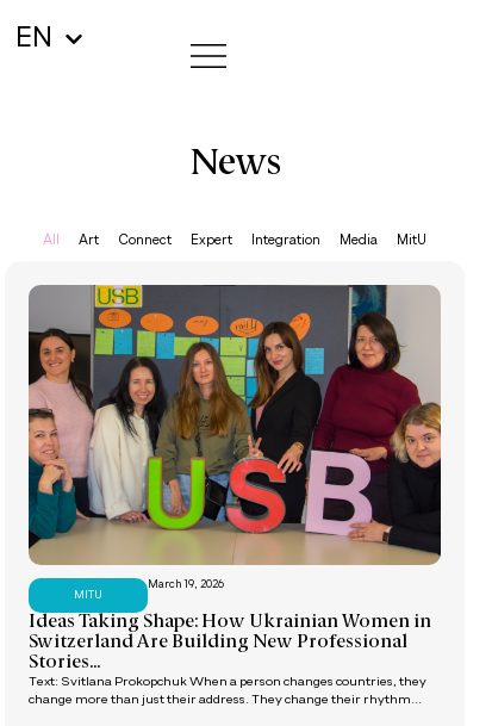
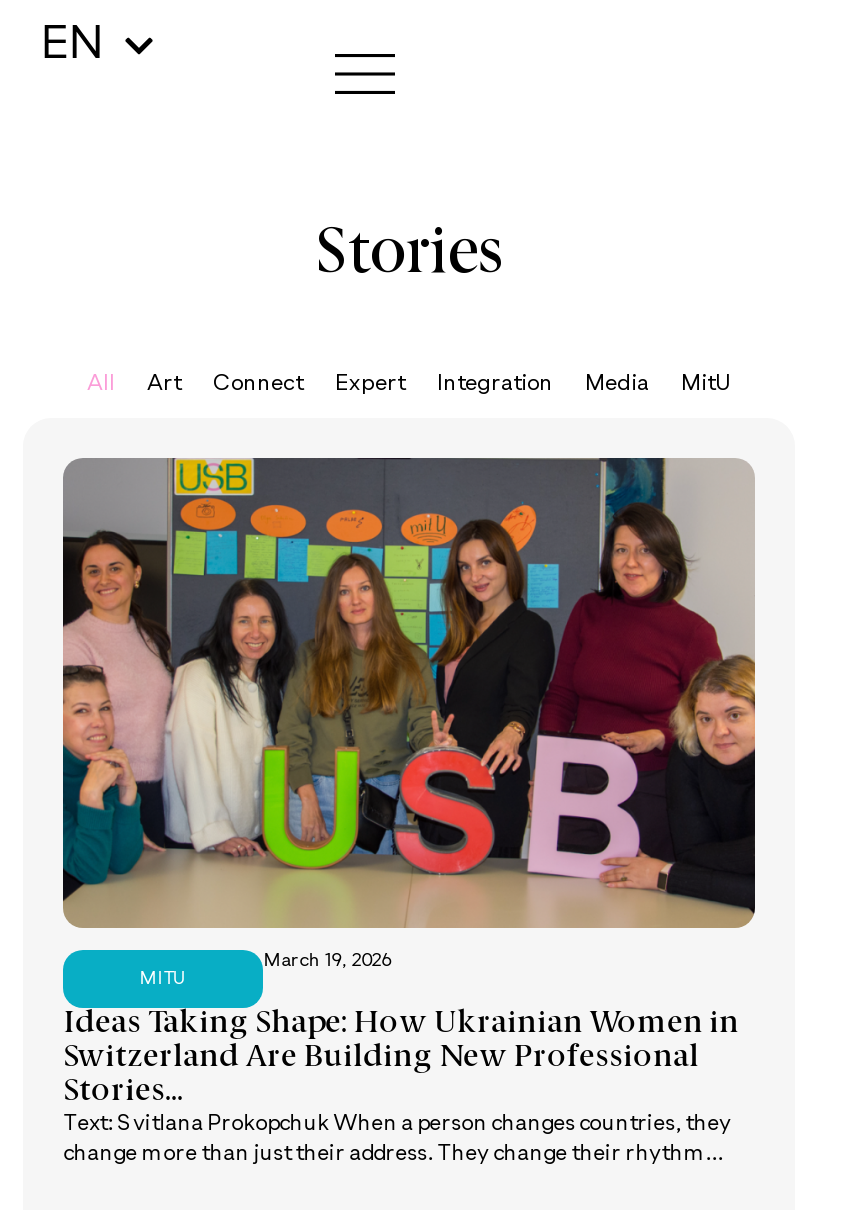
[189,146,281,182] News -> [315,225,503,285] Stories

